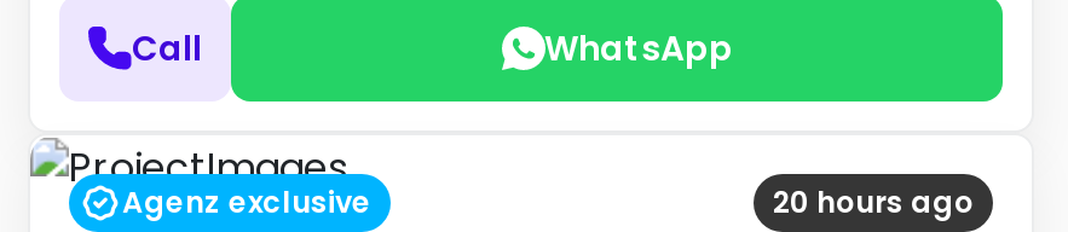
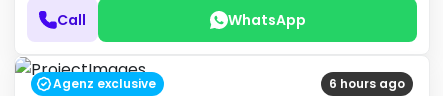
[773,181,974,223] 20 hours ago -> [329,75,405,92] 6 hours ago

